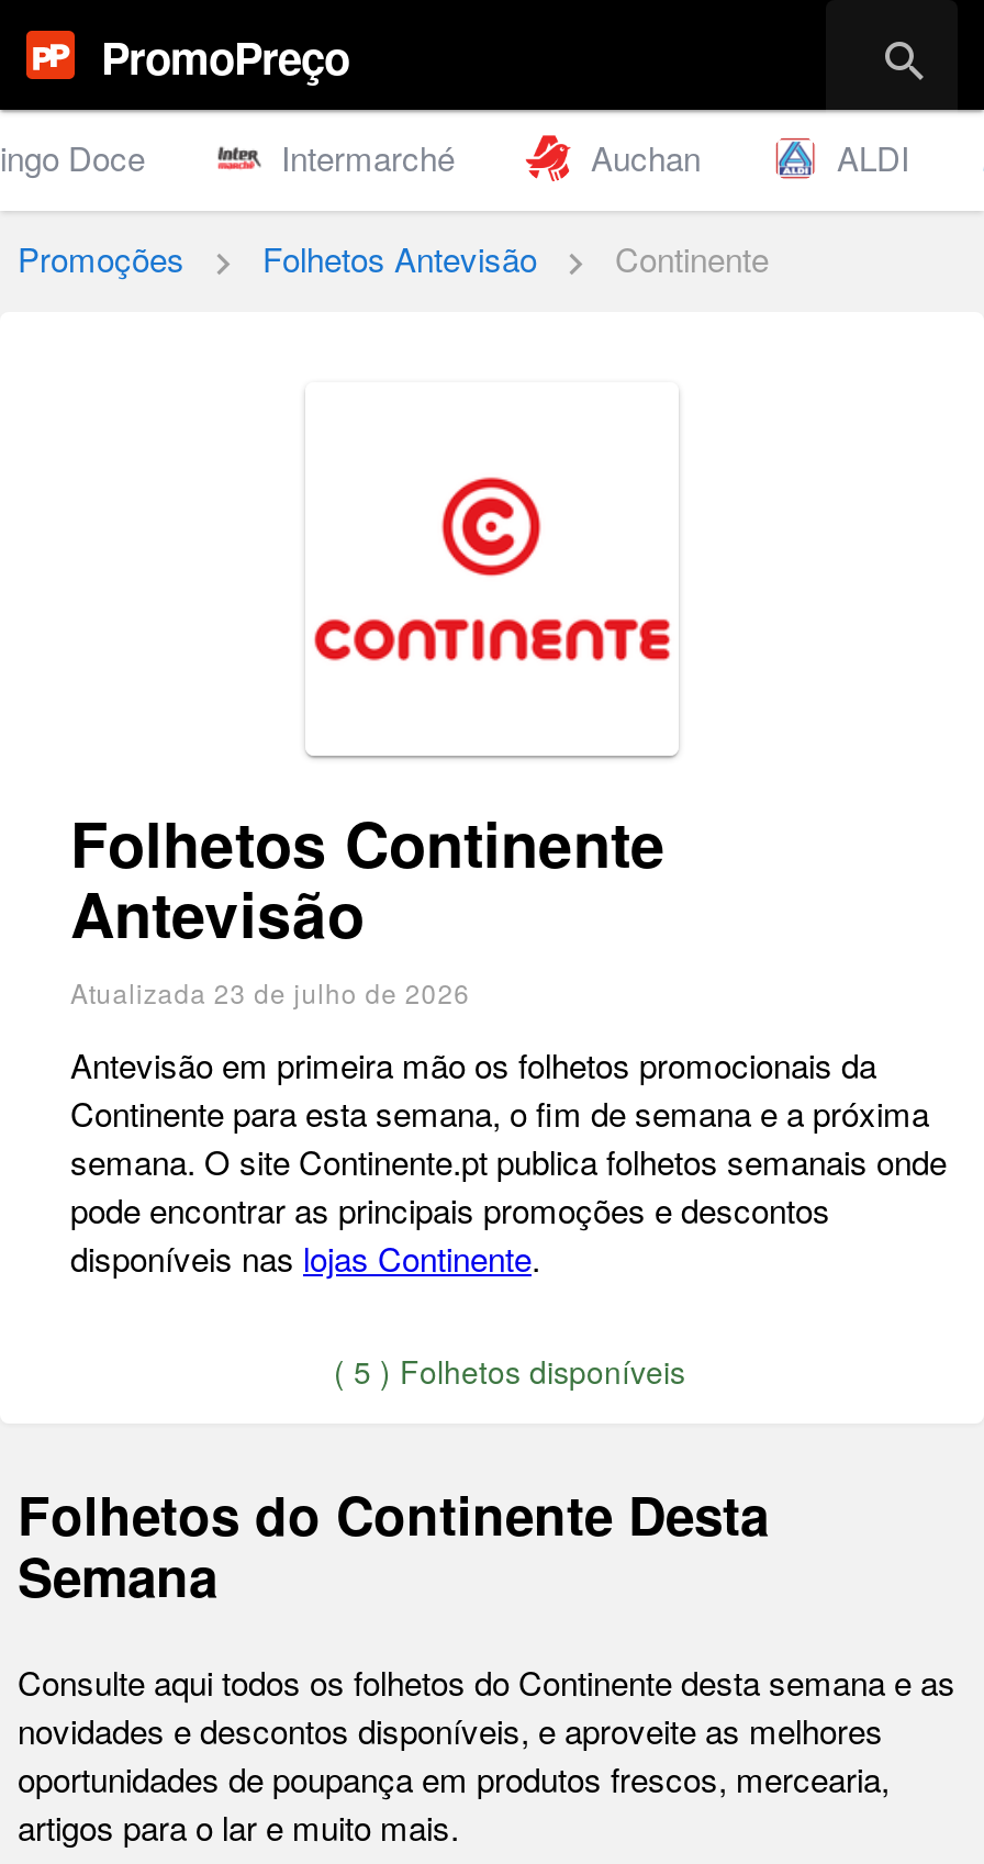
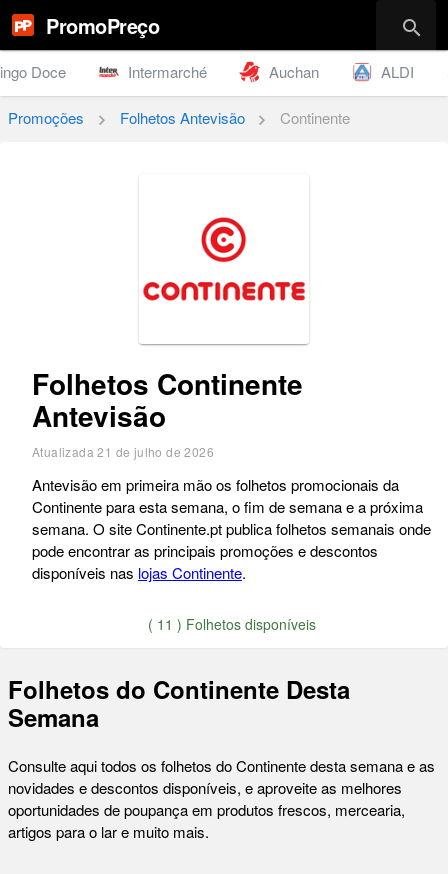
[70,972,470,1010] Atualizada 23 de julho de 2026 -> [32,443,214,460] Atualizada 21 de julho de 2026
[334,1348,685,1392] ( 5 ) Folhetos disponíveis -> [148,614,316,634] ( 11 ) Folhetos disponíveis

